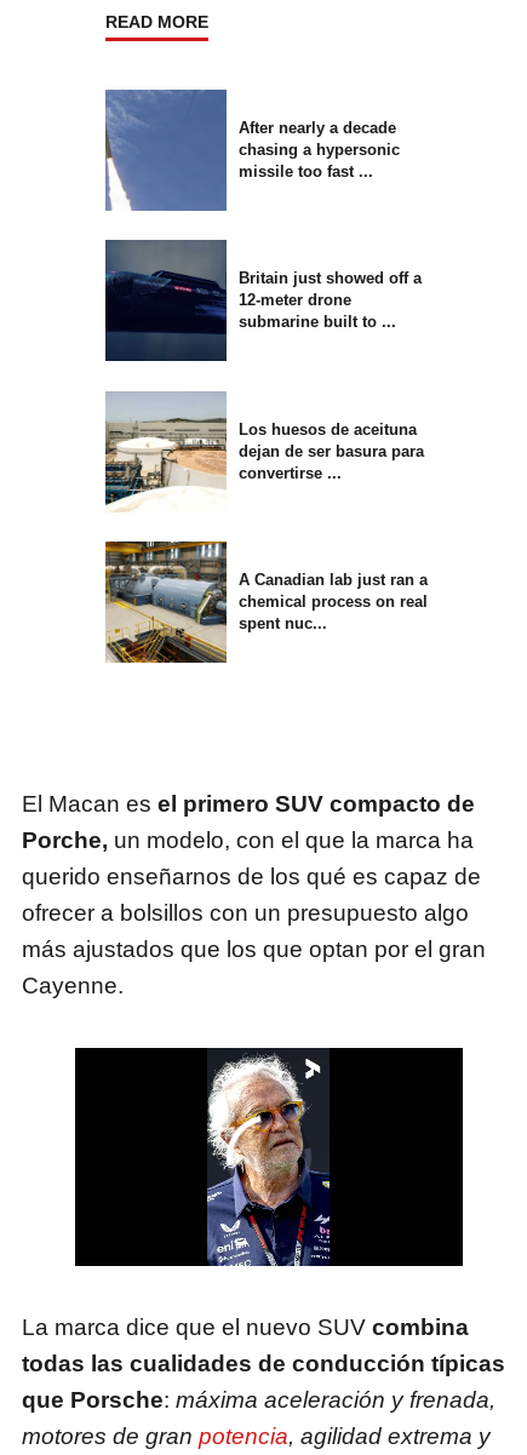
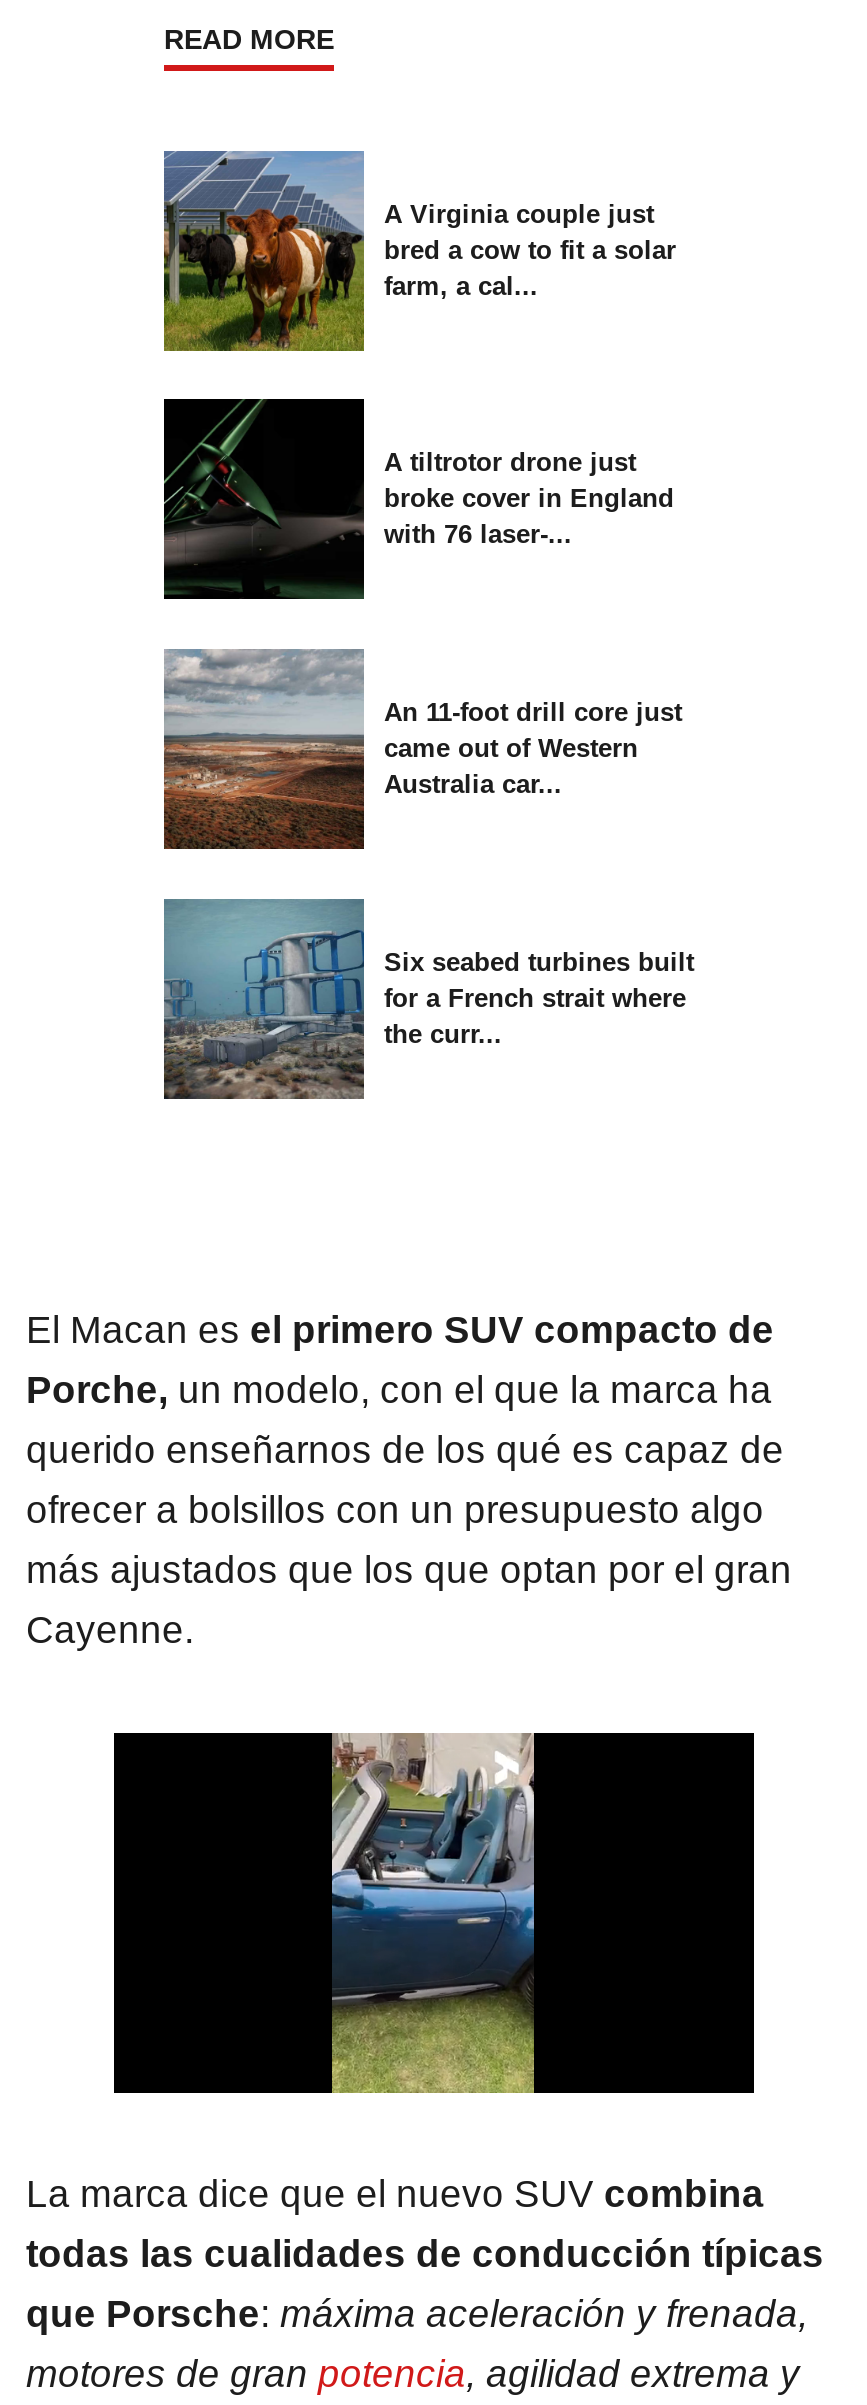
[104,91,400,212] [image] | After nearly a decade | chasing a hypersonic | missile too fast ... -> [162,151,676,353] [image] | A Virginia couple just | bred a cow to fit a solar | farm, a cal...
[104,239,422,361] [image] | Britain just showed off a | 12-meter drone | submarine built to ... -> [162,397,674,599] [image] | A tiltrotor drone just | broke cover in England | with 76 laser-...
[104,394,424,512] [image] | Los huesos de aceituna | dejan de ser basura para | convertirse ... -> [162,651,682,851] [image] | An 11-foot drill core just | came out of Western | Australia car...
[104,540,428,664] [image] | A Canadian lab just ran a | chemical process on real | spent nuc... -> [162,897,694,1101] [image] | Six seabed turbines built | for a French strait where | the curr...
[206,1047,331,1267] [image] -> [330,1733,536,2095] [image]

